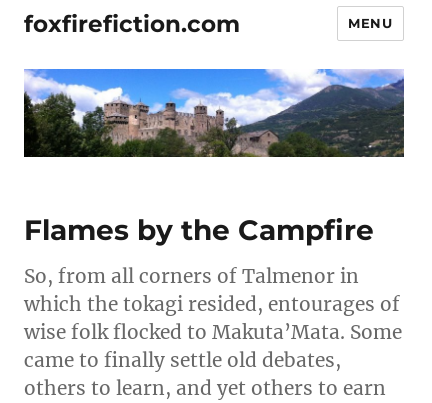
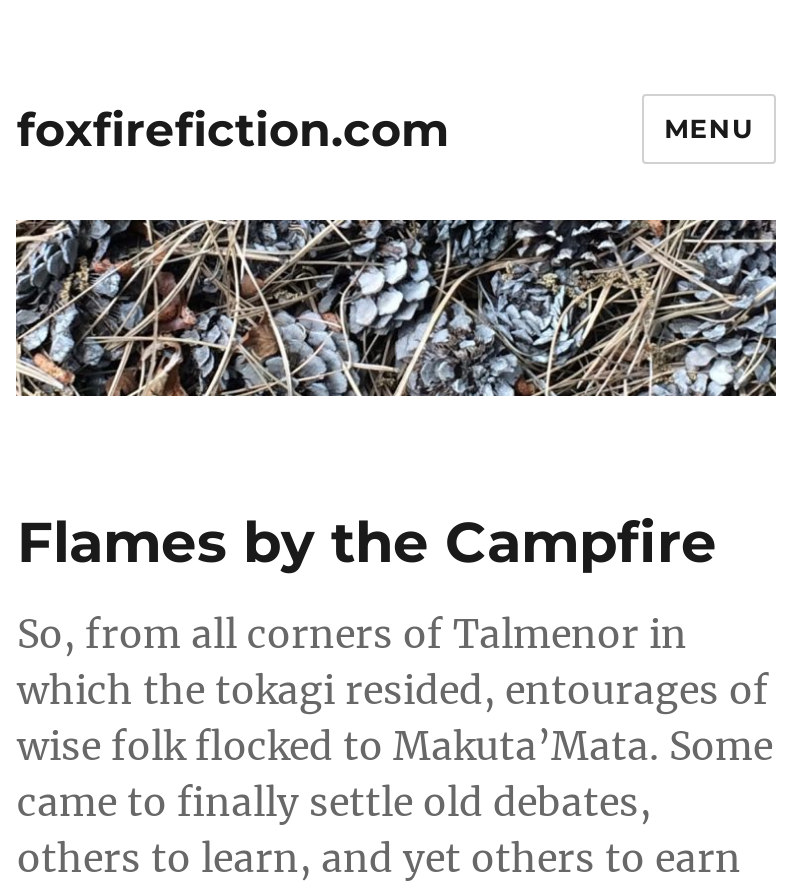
[23,68,404,158] [image] -> [14,218,778,398] [image]

